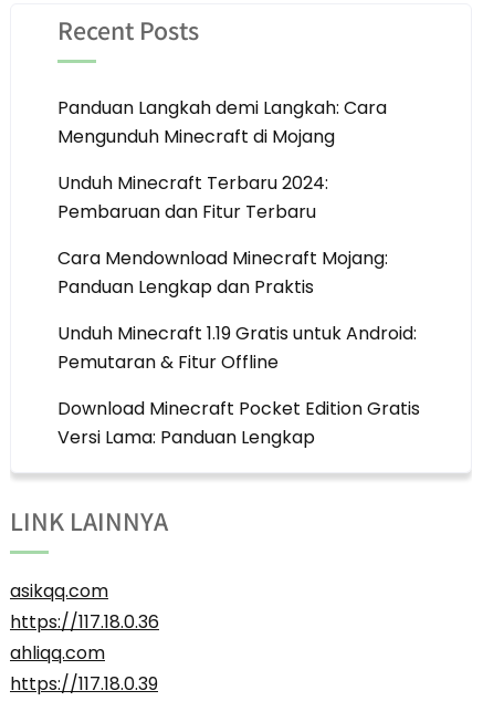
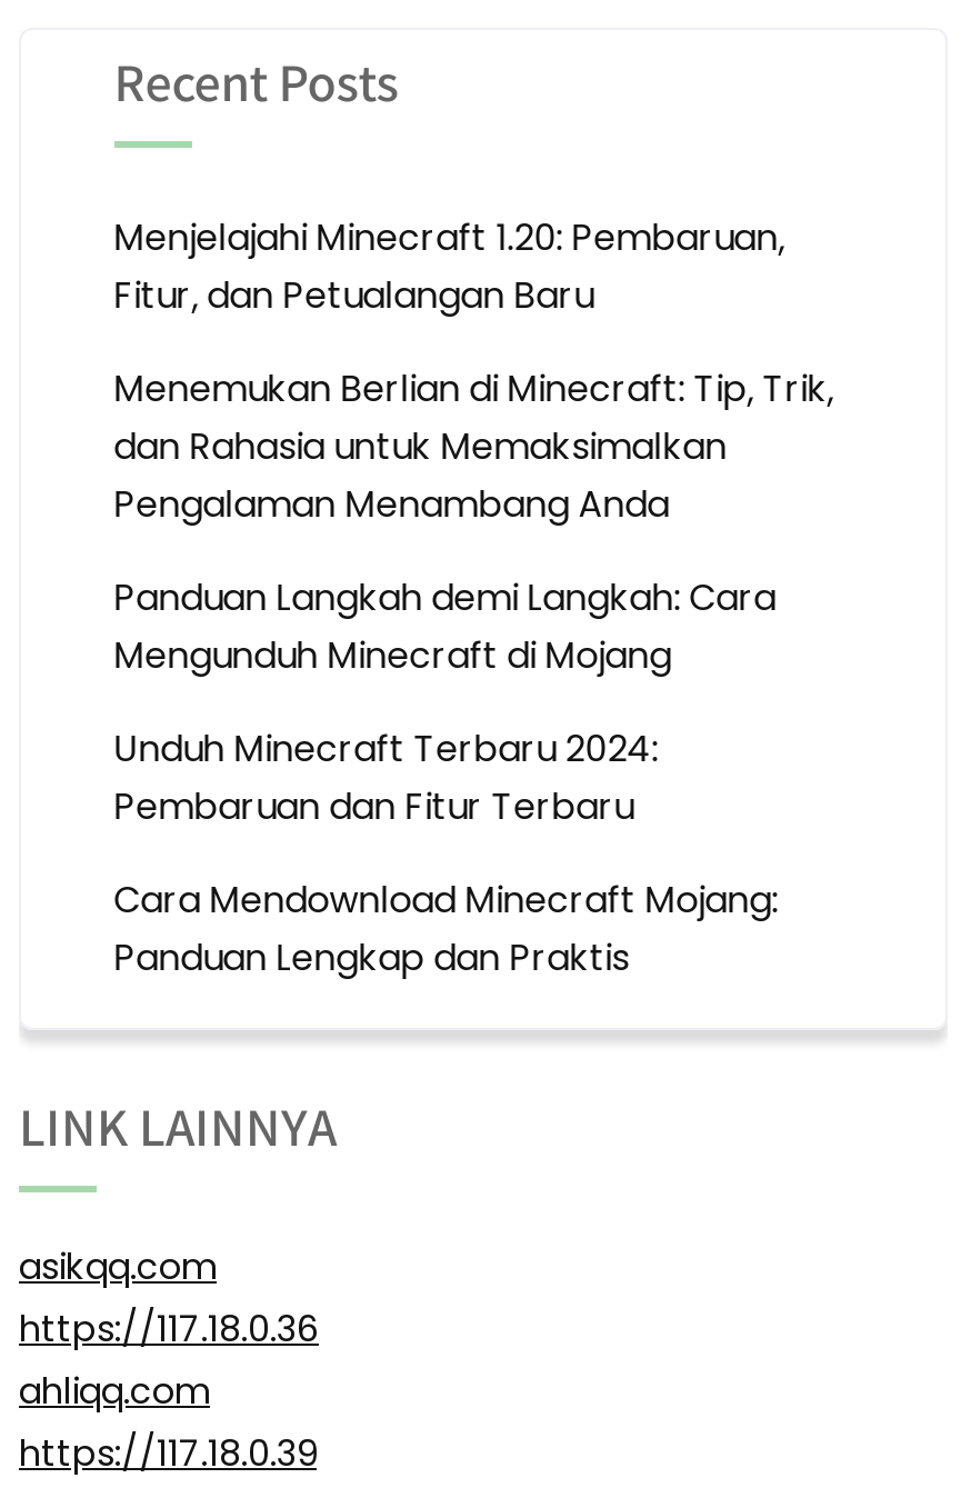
none -> [114,213,834,531] Menjelajahi Minecraft 1.20: Pembaruan, | Fitur, dan Petualangan Baru | Menemukan Berlian di Minecraft: Tip, Trik, | dan Rahasia untuk Memaksimalkan | Pengalaman Menambang Anda
moved [57,95,388,300] -> [114,573,778,984]: Panduan Langkah demi Langkah: Cara | Mengunduh Minecraft di Mojang | Unduh Minecraft Terbaru 2024: | Pembaruan dan Fitur Terbaru | Cara Mendownload Minecraft Mojang: | Panduan Lengkap dan Praktis
[57,321,420,450] Unduh Minecraft 1.19 Gratis untuk Android: | Pemutaran & Fitur Offline | Download Minecraft Pocket Edition Gratis | Versi Lama: Panduan Lengkap -> none

